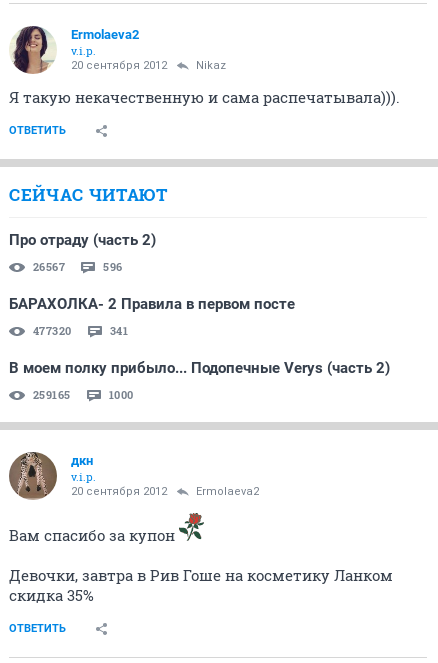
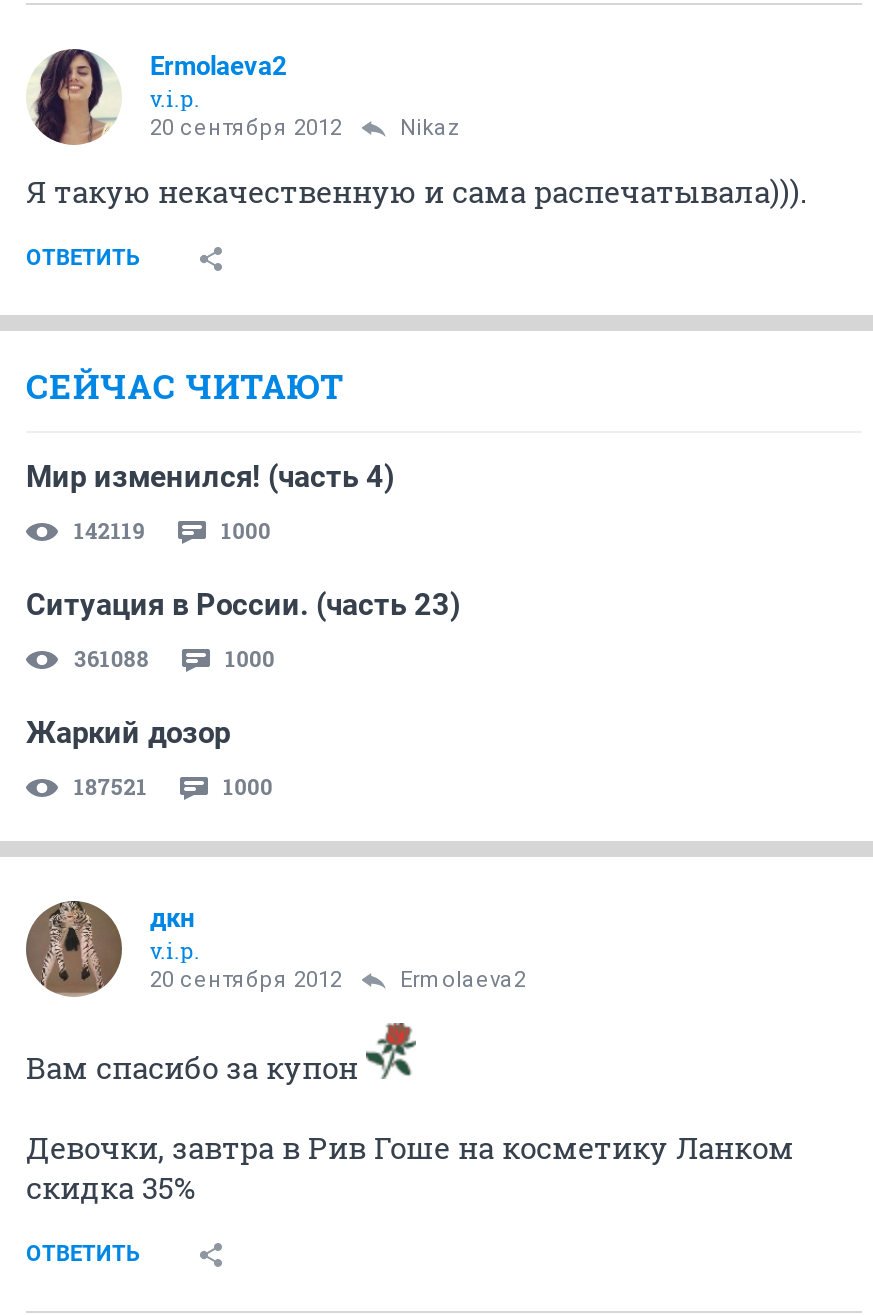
[9,231,156,249] Про отраду (часть 2) -> [26,459,394,495] Мир изменился! (часть 4)
[33,259,122,274] 26567 | 596 -> [74,515,271,545] 142119 | 1000
[9,295,295,313] БАРАХОЛКА- 2 Правила в первом посте -> [26,587,460,623] Ситуация в России. (часть 23)
[33,323,128,338] 477320 | 341 -> [74,643,275,673] 361088 | 1000
[9,359,390,377] В моем полку прибыло... Подопечные Verys (часть 2) -> [26,715,230,751] Жаркий дозор
[33,387,71,402] 259165 -> [74,771,147,801] 187521

